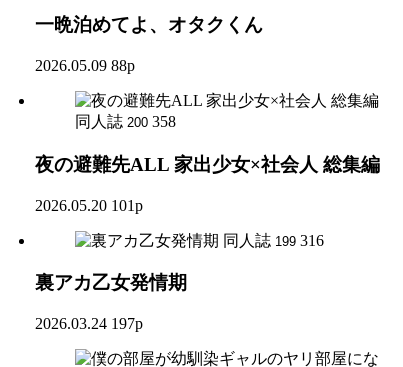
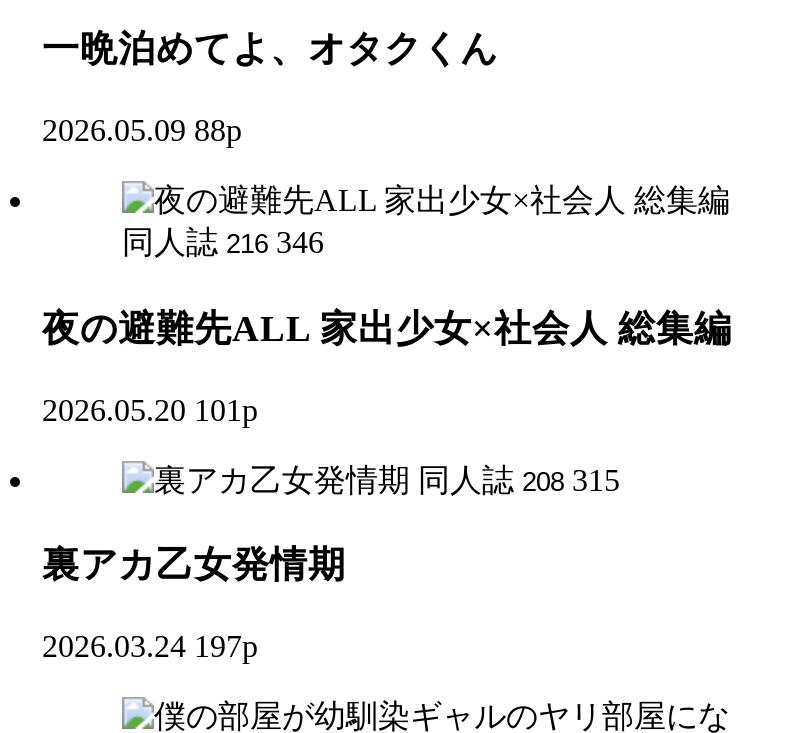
[75,113,176,130] 同人誌 200 358 -> [122,225,324,259] 同人誌 216 346
[223,231,324,248] 同人誌 199 316 -> [418,462,620,496] 同人誌 208 315

